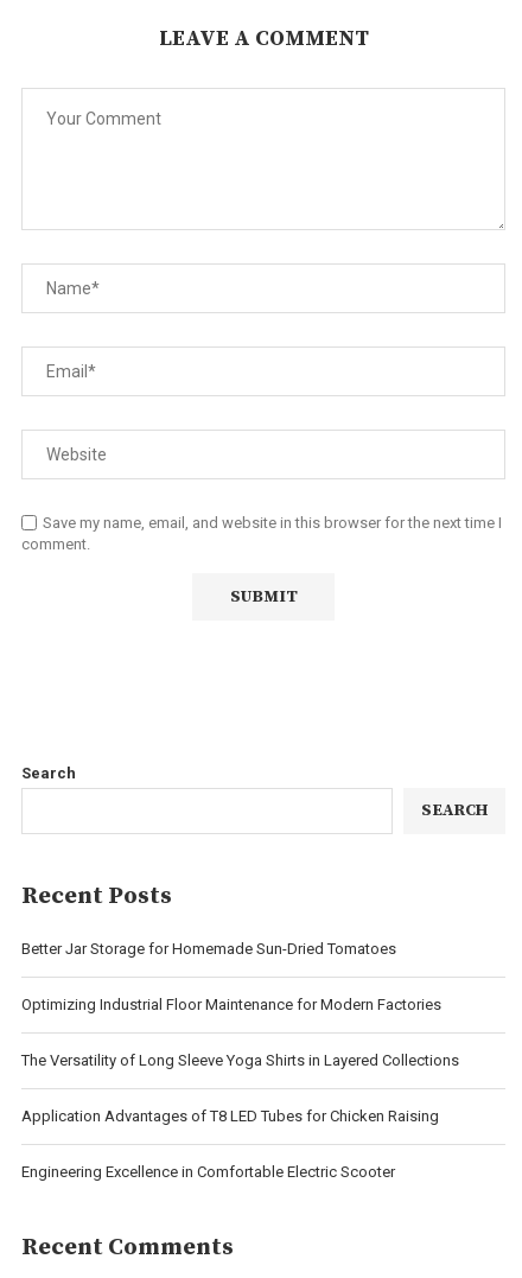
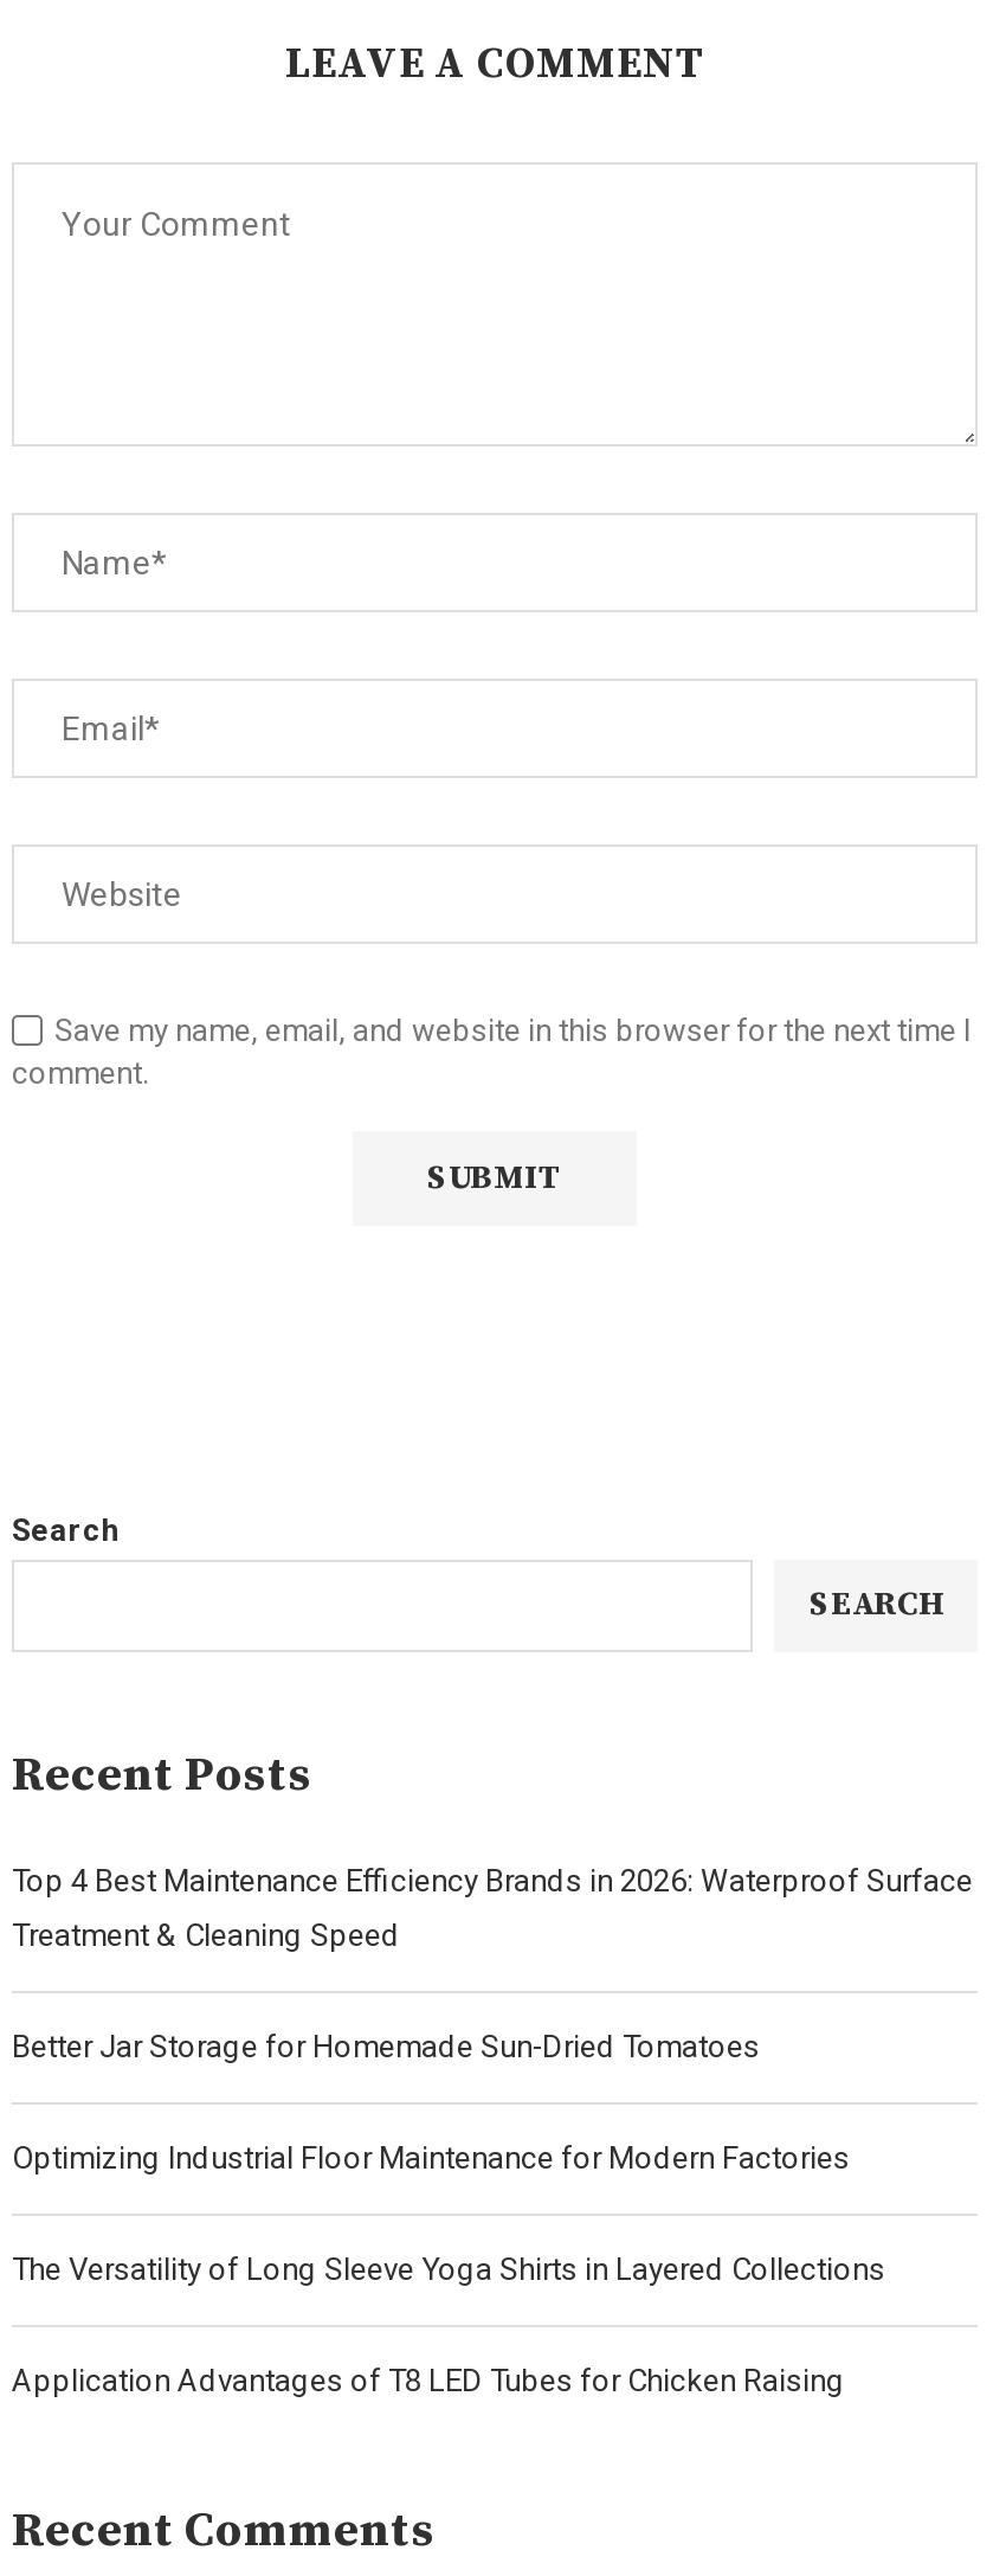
none -> [12,1863,973,1953] Top 4 Best Maintenance Efficiency Brands in 2026: Waterproof Surface | Treatment & Cleaning Speed
moved [21,940,459,1125] -> [12,2029,885,2398]: Better Jar Storage for Homemade Sun-Dried Tomatoes | Optimizing Industrial Floor Maintenance for Modern Factories | The Versatility of Long Sleeve Yoga Shirts in Layered Collections | Application Advantages of T8 LED Tubes for Chicken Raising
[21,1163,395,1181] Engineering Excellence in Comfortable Electric Scooter -> none

